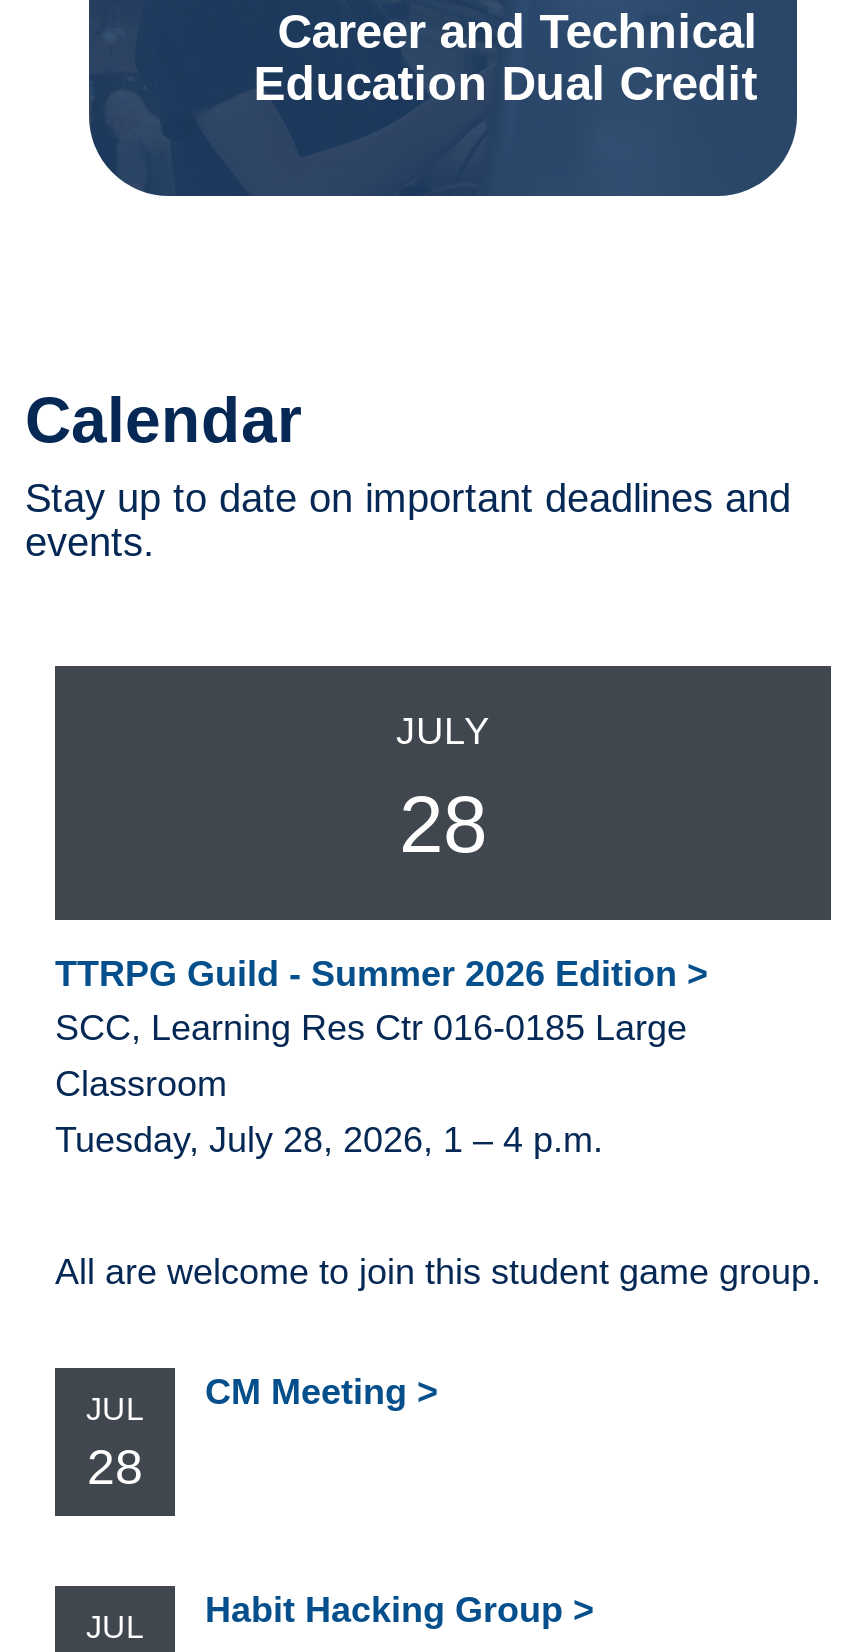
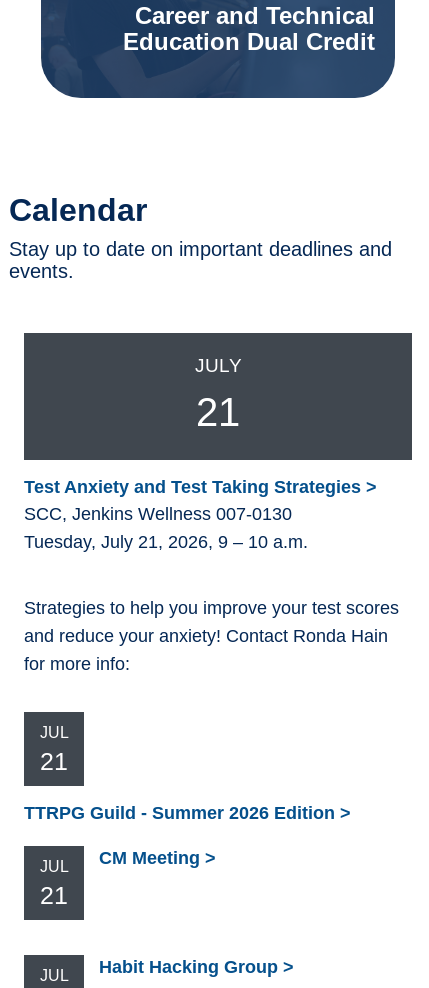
[399,780,487,868] 28 -> [196,390,240,434] 21
moved [55,954,677,994] -> [24,803,335,823]: TTRPG Guild - Summer 2026 Edition
[55,1008,687,1160] SCC, Learning Res Ctr 016-0185 Large | Classroom | Tuesday, July 28, 2026, 1 – 4 p.m. -> [24,477,361,552] Test Anxiety and Test Taking Strategies | SCC, Jenkins Wellness 007-0130 | Tuesday, July 21, 2026, 9 – 10 a.m.
[55,1252,821,1292] All are welcome to join this student game group. -> [24,598,399,674] Strategies to help you improve your test scores | and reduce your anxiety! Contact Ronda Hain | for more info:
[87,1438,143,1494] 28 -> [39,747,68,909] 21 | JUL | 21

